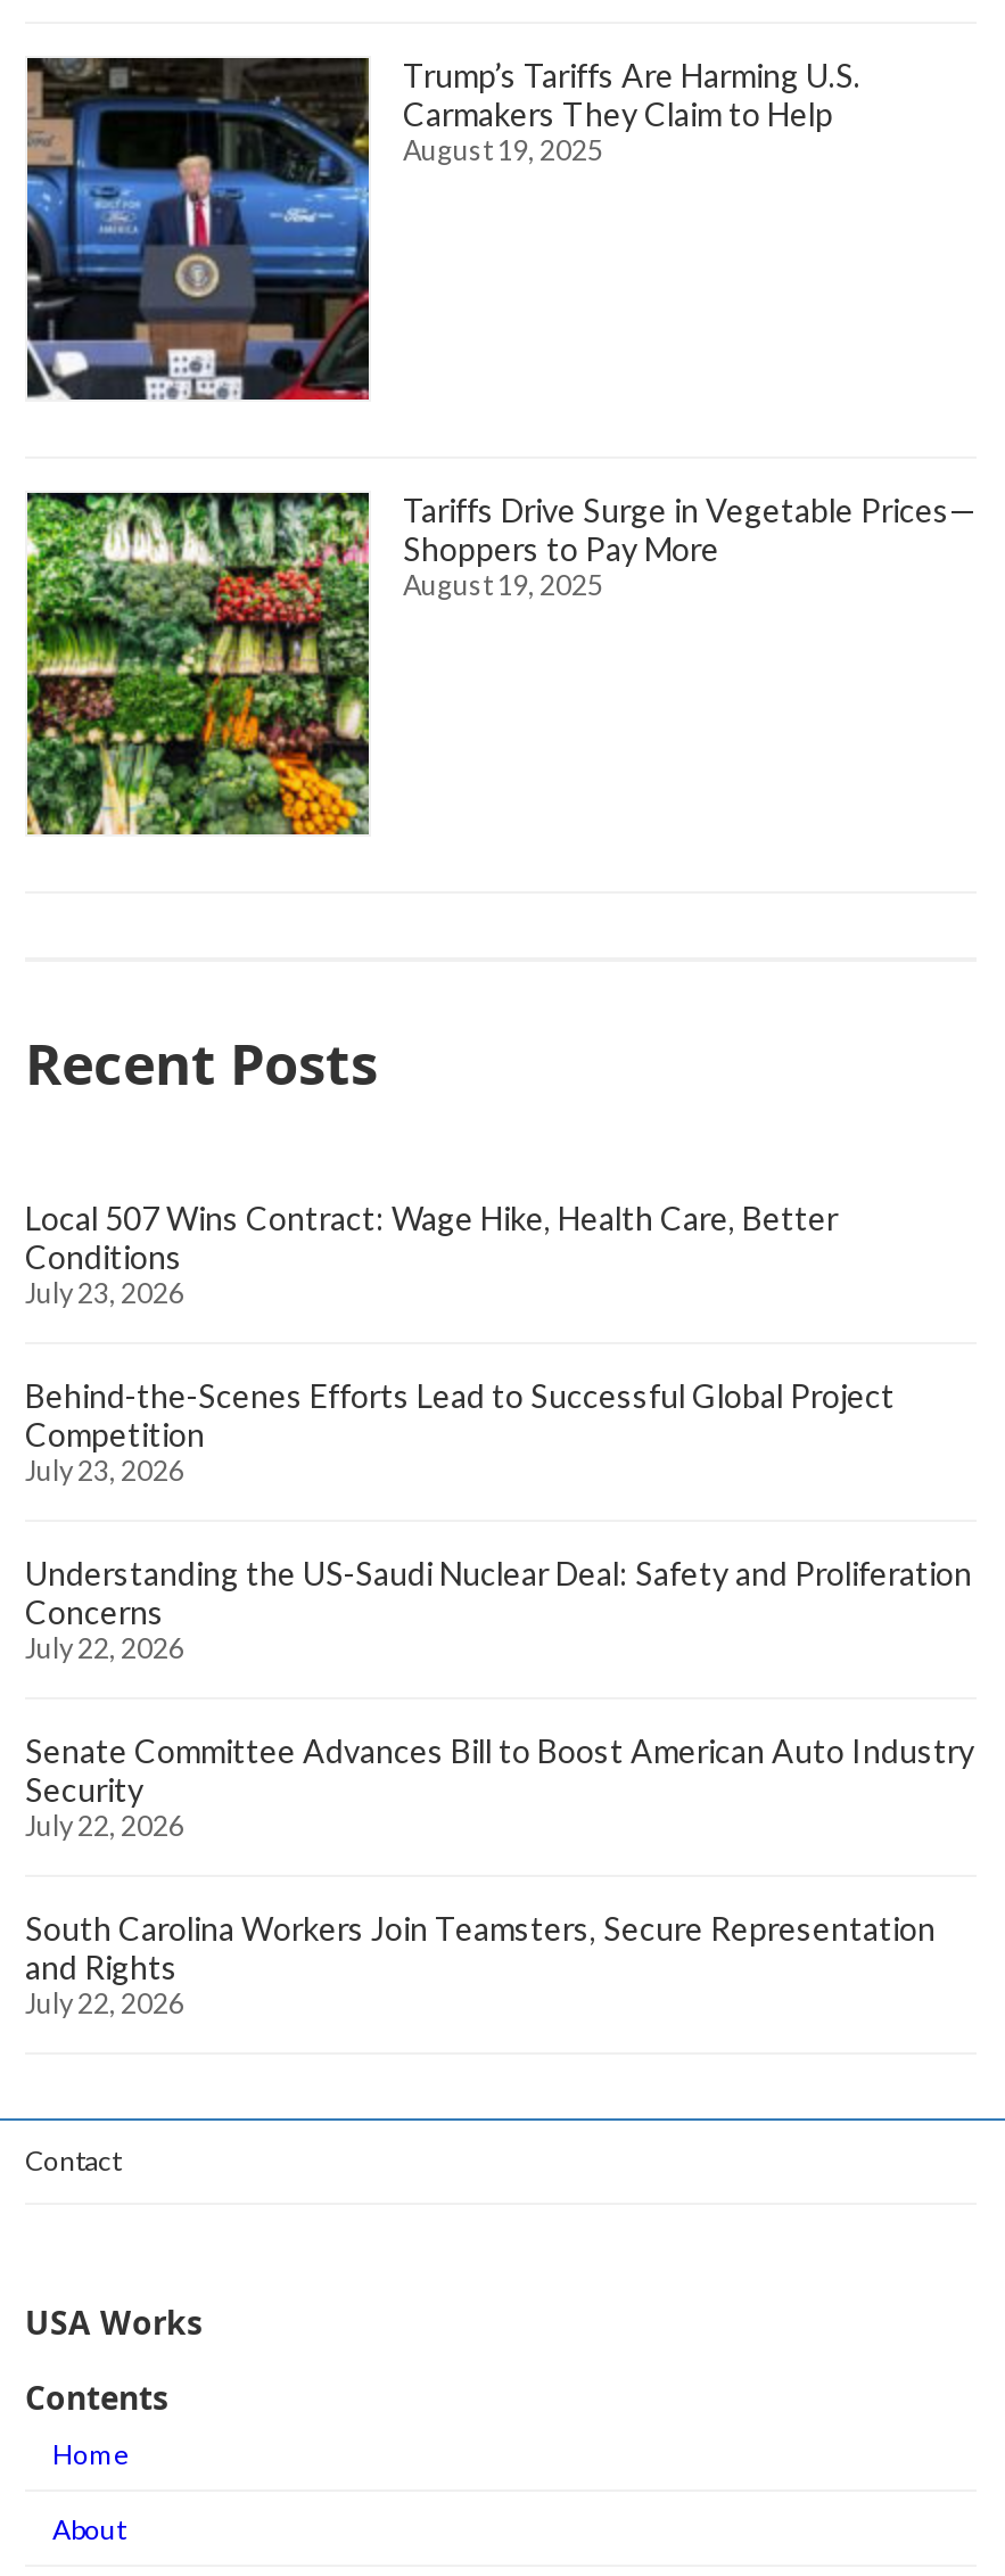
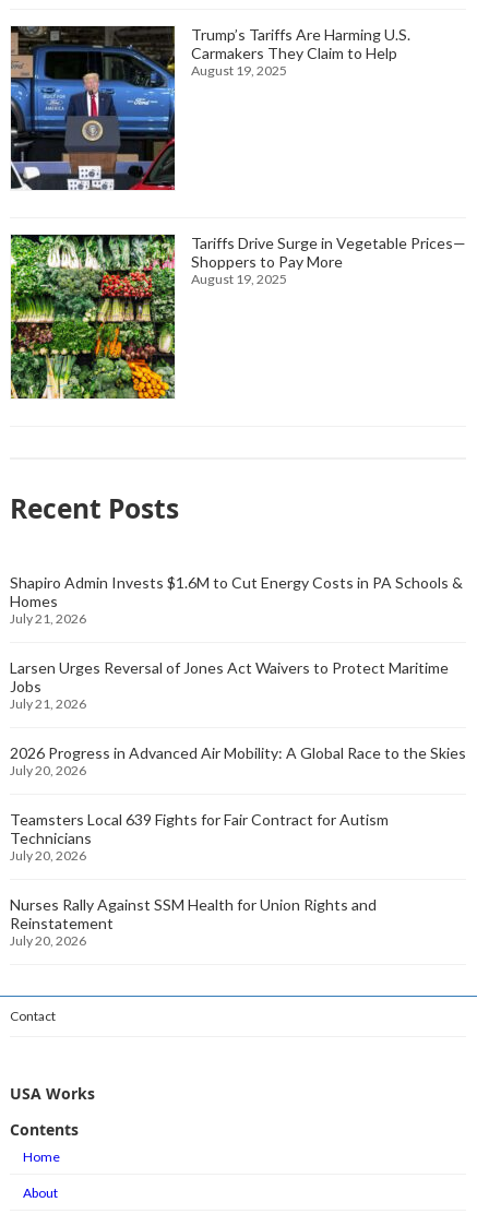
[25,1198,838,1309] Local 507 Wins Contract: Wage Hike, Health Care, Better | Conditions | July 23, 2026 -> [10,573,463,626] Shapiro Admin Invests $1.6M to Cut Energy Costs in PA Schools & | Homes | July 21, 2026
[25,1375,895,1487] Behind-the-Scenes Efforts Lead to Successful Global Project | Competition | July 23, 2026 -> [10,658,449,711] Larsen Urges Reversal of Jones Act Waivers to Protect Maritime | Jobs | July 21, 2026
[25,1553,972,1664] Understanding the US-Saudi Nuclear Deal: Safety and Proliferation | Concerns | July 22, 2026 -> [10,743,466,778] 2026 Progress in Advanced Air Mobility: A Global Race to the Skies | July 20, 2026
[25,1730,974,1842] Senate Committee Advances Bill to Boost American Auto Industry | Security | July 22, 2026 -> [10,810,389,863] Teamsters Local 639 Fights for Fair Contract for Autism | Technicians | July 20, 2026
[25,1908,936,2020] South Carolina Workers Join Teamsters, Secure Representation | and Rights | July 22, 2026 -> [10,895,377,948] Nurses Rally Against SSM Health for Union Rights and | Reinstatement | July 20, 2026

